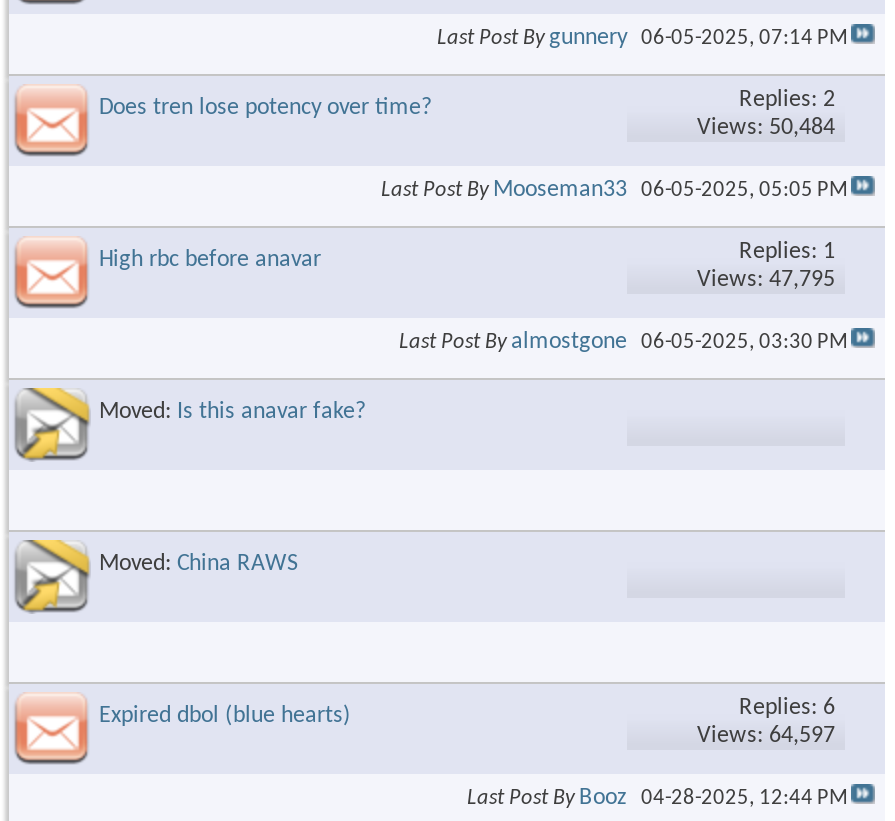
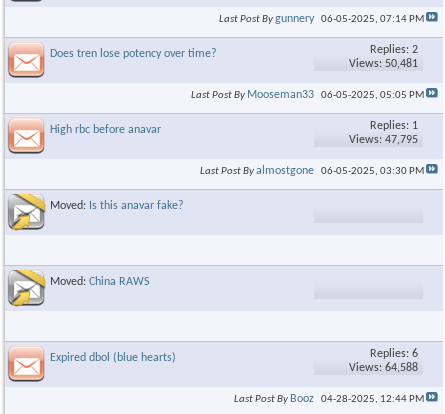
[697,116,835,140] Views: 50,484 -> [349,58,418,70] Views: 50,481
[697,724,835,748] Views: 64,597 -> [349,362,418,374] Views: 64,588

